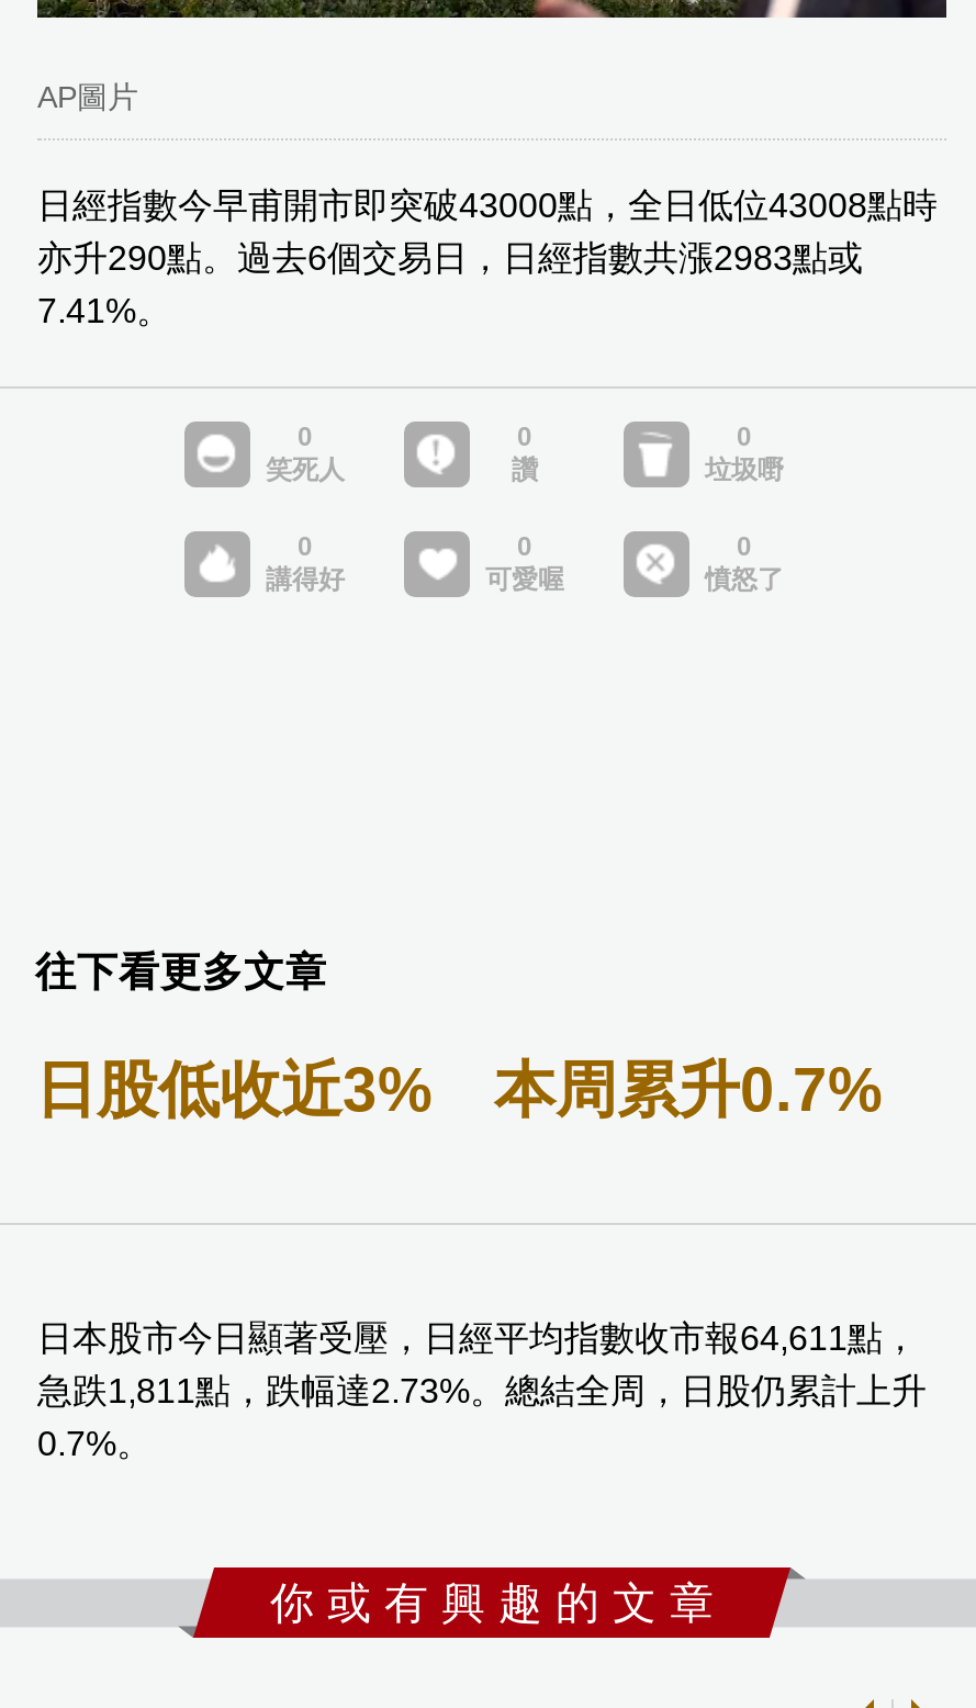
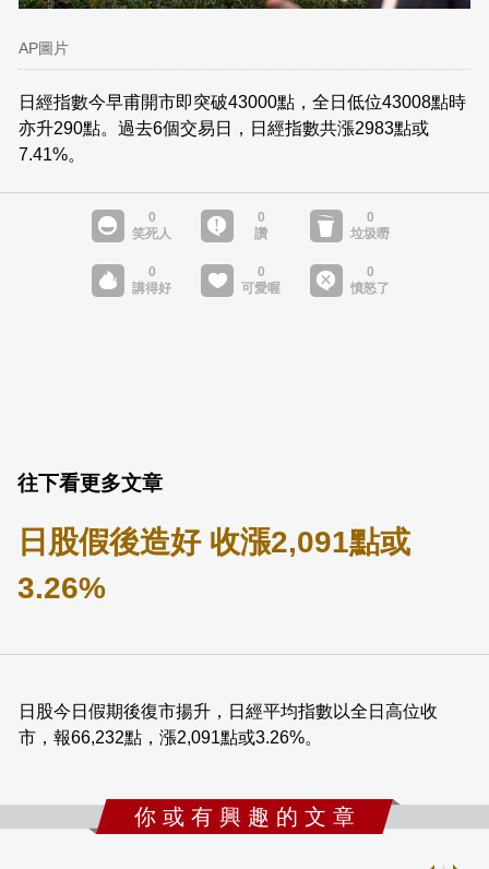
[35,1056,883,1124] 日股低收近3% 本周累升0.7% -> [17,525,410,605] 日股假後造好 收漲2,091點或 | 3.26%
[37,1320,927,1463] 日本股市今日顯著受壓，日經平均指數收市報64,611點， | 急跌1,811點，跌幅達2.73%。總結全周，日股仍累計上升 | 0.7%。 -> [19,702,438,747] 日股今日假期後復市揚升，日經平均指數以全日高位收 | 市，報66,232點，漲2,091點或3.26%。

